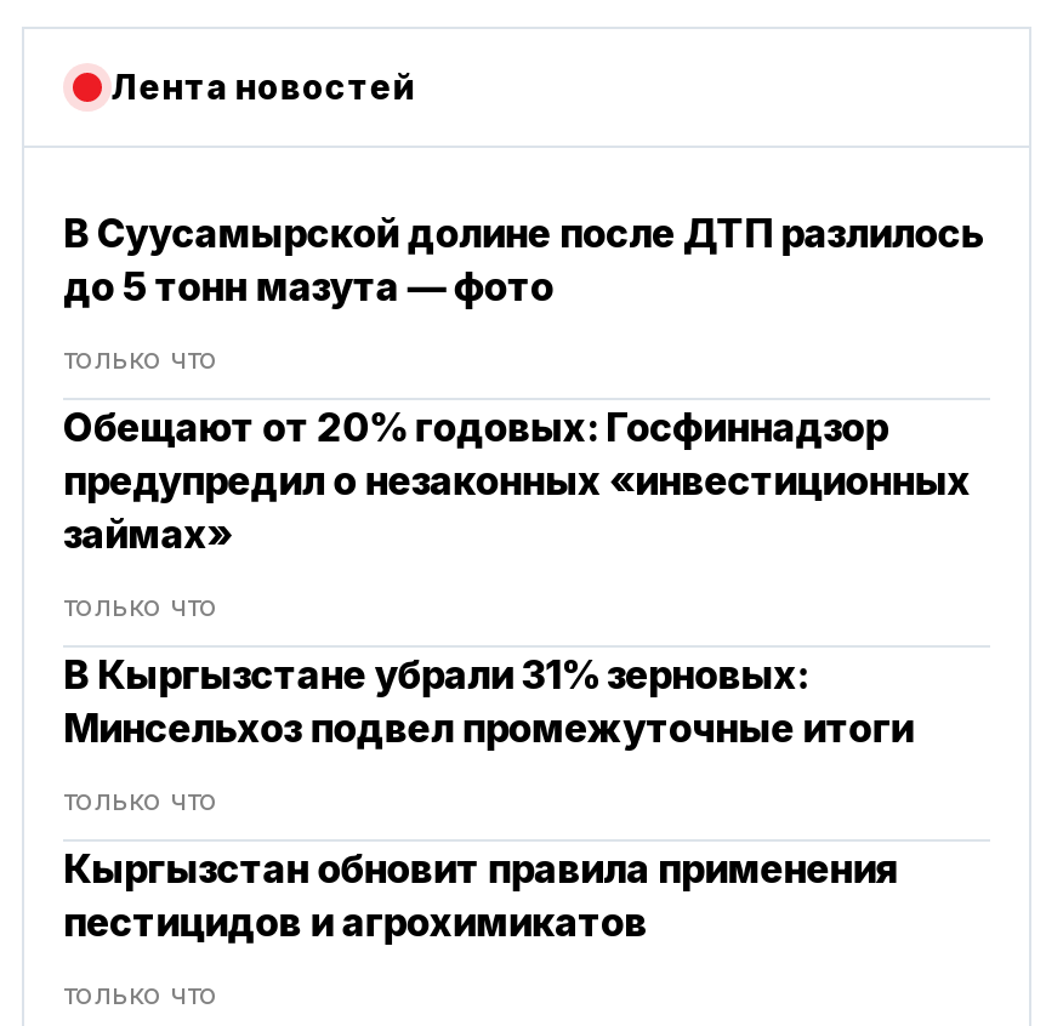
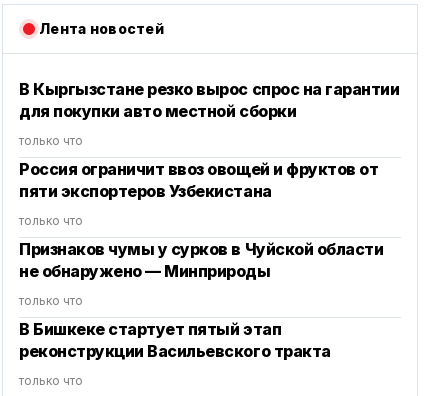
[63,209,984,311] В Суусамырской долине после ДТП разлилось | до 5 тонн мазута — фото -> [19,79,399,121] В Кыргызстане резко вырос спрос на гарантии | для покупки авто местной сборки
[63,403,970,558] Обещают от 20% годовых: Госфиннадзор | предупредил о незаконных «инвестиционных | займах» -> [19,159,378,201] Россия ограничит ввоз овощей и фруктов от | пяти экспортеров Узбекистана
[63,651,913,752] В Кыргызстане убрали 31% зерновых: | Минсельхоз подвел промежуточные итоги -> [19,239,383,281] Признаков чумы у сурков в Чуйской области | не обнаружено — Минприроды
[63,845,898,946] Кыргызстан обновит правила применения | пестицидов и агрохимикатов -> [19,319,331,361] В Бишкеке стартует пятый этап | реконструкции Васильевского тракта

